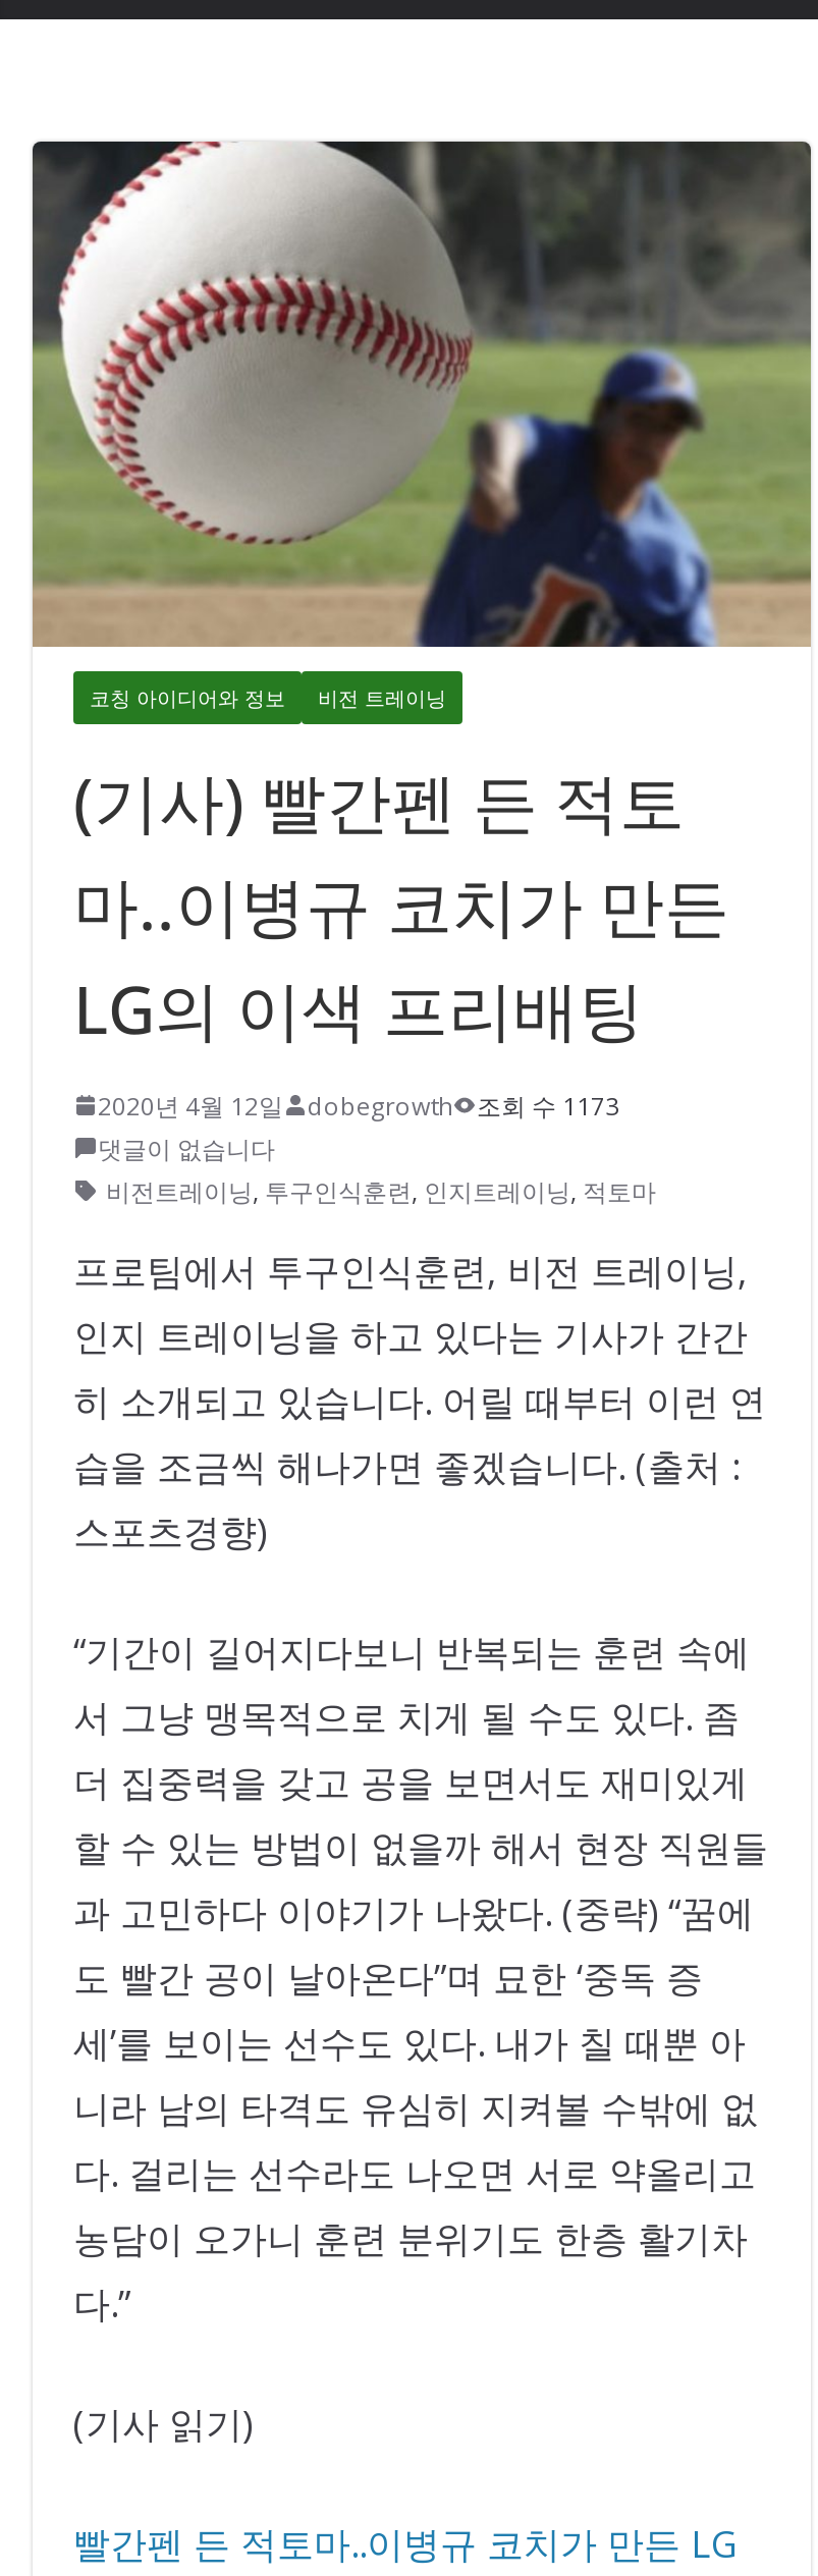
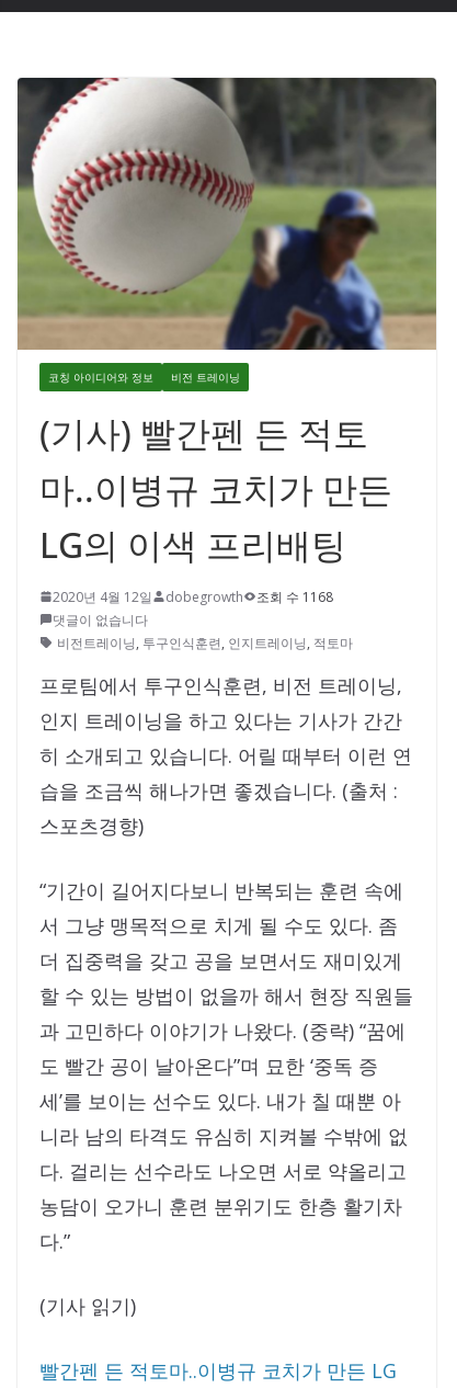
[477,1088,619,1123] 조회 수 1173 -> [256,587,333,606] 조회 수 1168

